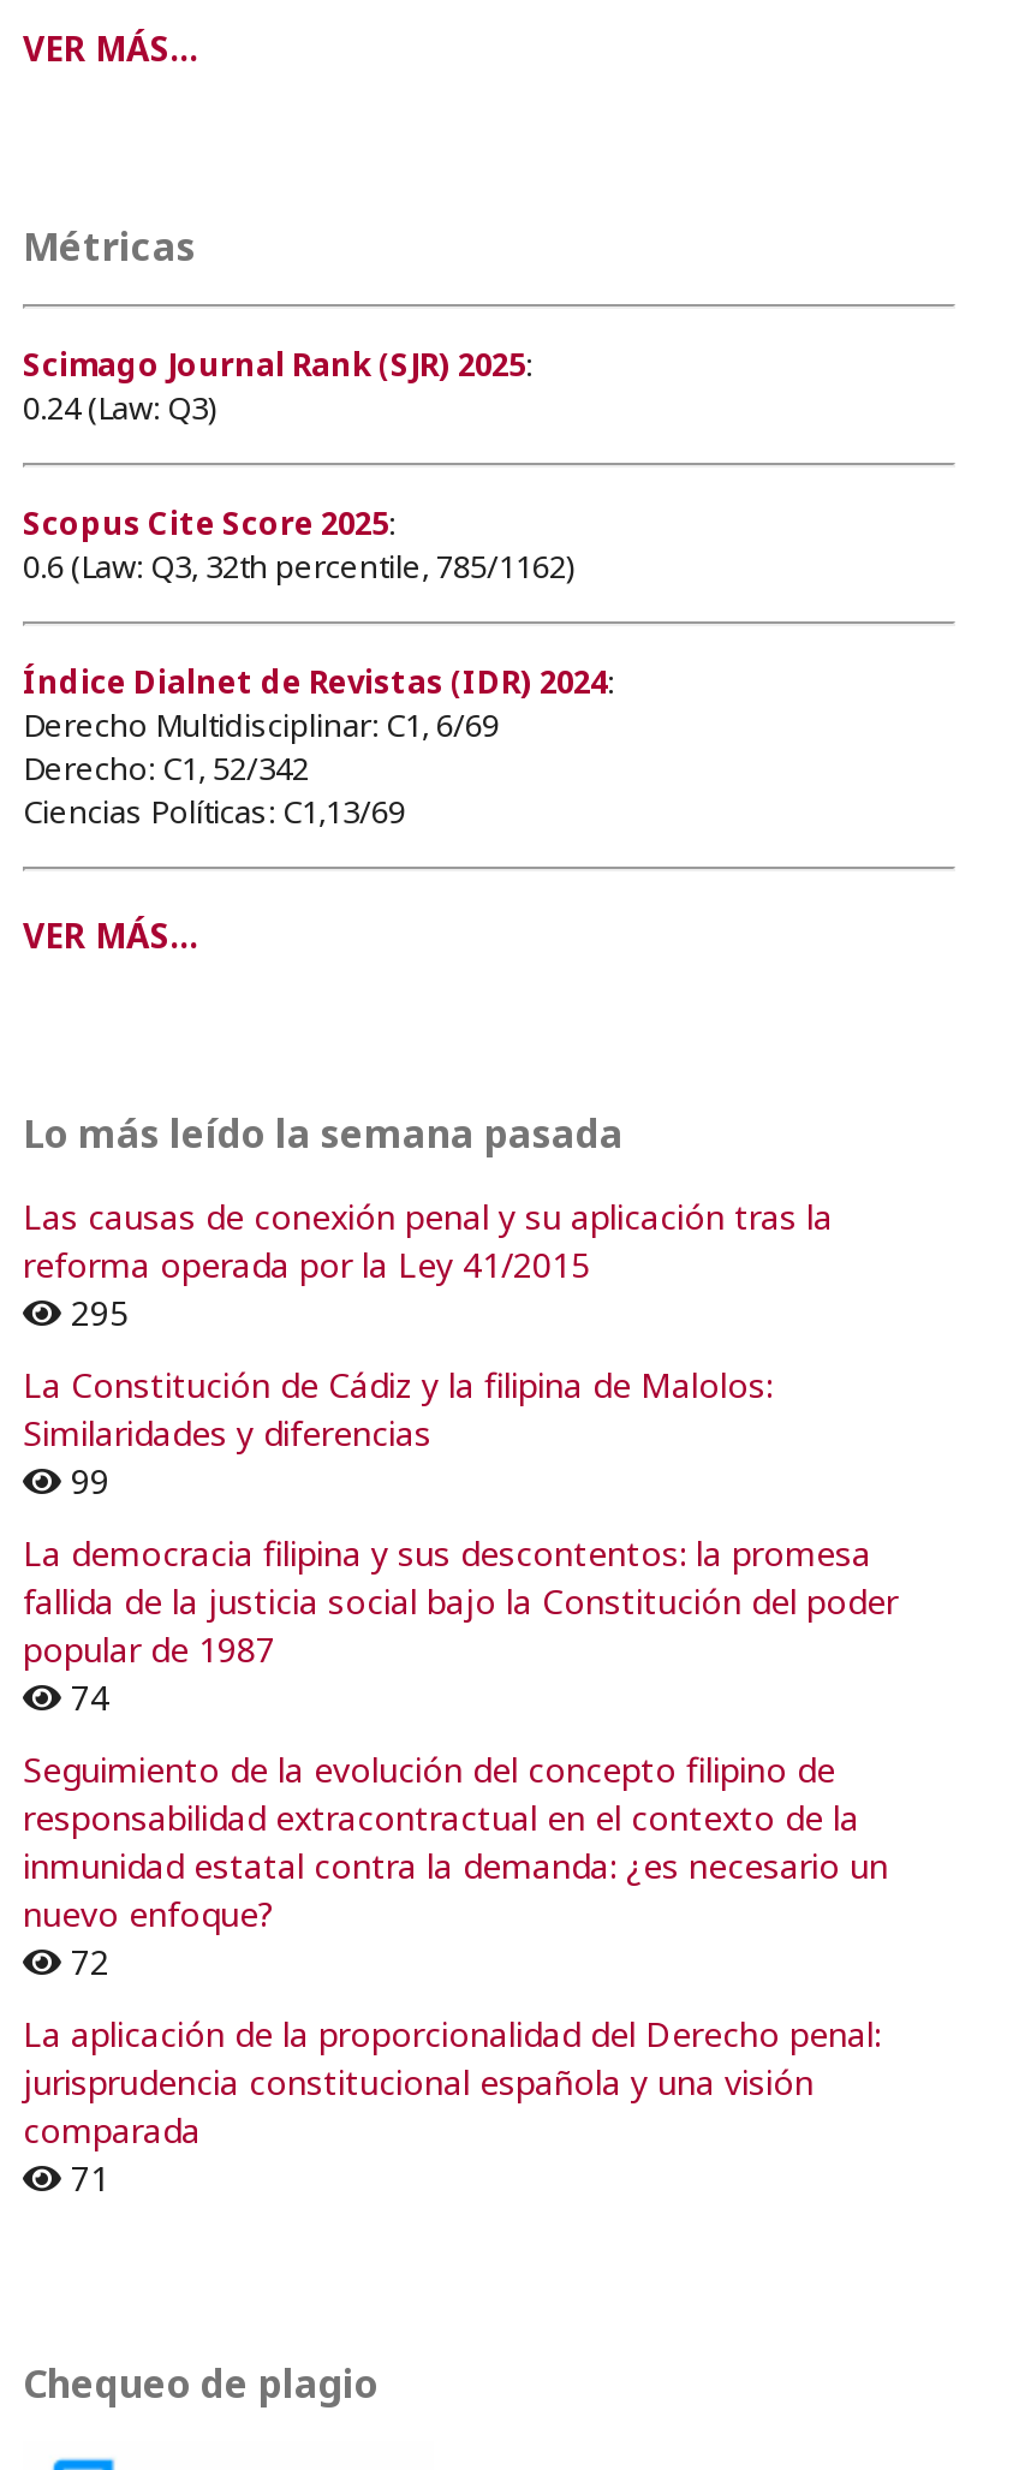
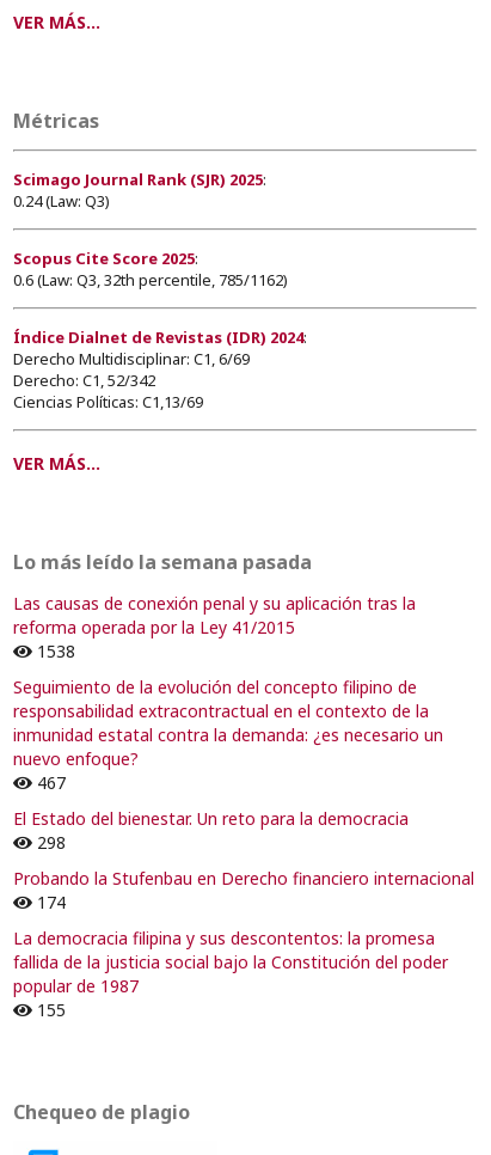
[23,1290,773,1720] 295 | La Constitución de Cádiz y la filipina de Malolos: | Similaridades y diferencias | 99 | 74 -> [32,640,75,663] 1538
moved [23,1530,898,1672] -> [13,927,448,997]: La democracia filipina y sus descontentos: la promesa | fallida de la justicia social bajo la Constitución del poder | popular de 1987
moved [23,1747,888,1937] -> [13,676,443,770]: Seguimiento de la evolución del concepto filipino de | responsabilidad extracontractual en el contexto de la | inmunidad estatal contra la demanda: ¿es necesario un | nuevo enfoque?
[23,1939,881,2201] 72 | La aplicación de la proporcionalidad del Derecho penal: | jurisprudencia constitucional española y una visión | comparada | 71 -> [13,771,474,1021] 467 | El Estado del bienestar. Un reto para la democracia | 298 | Probando la Stufenbau en Derecho financiero internacional | 174 | 155

